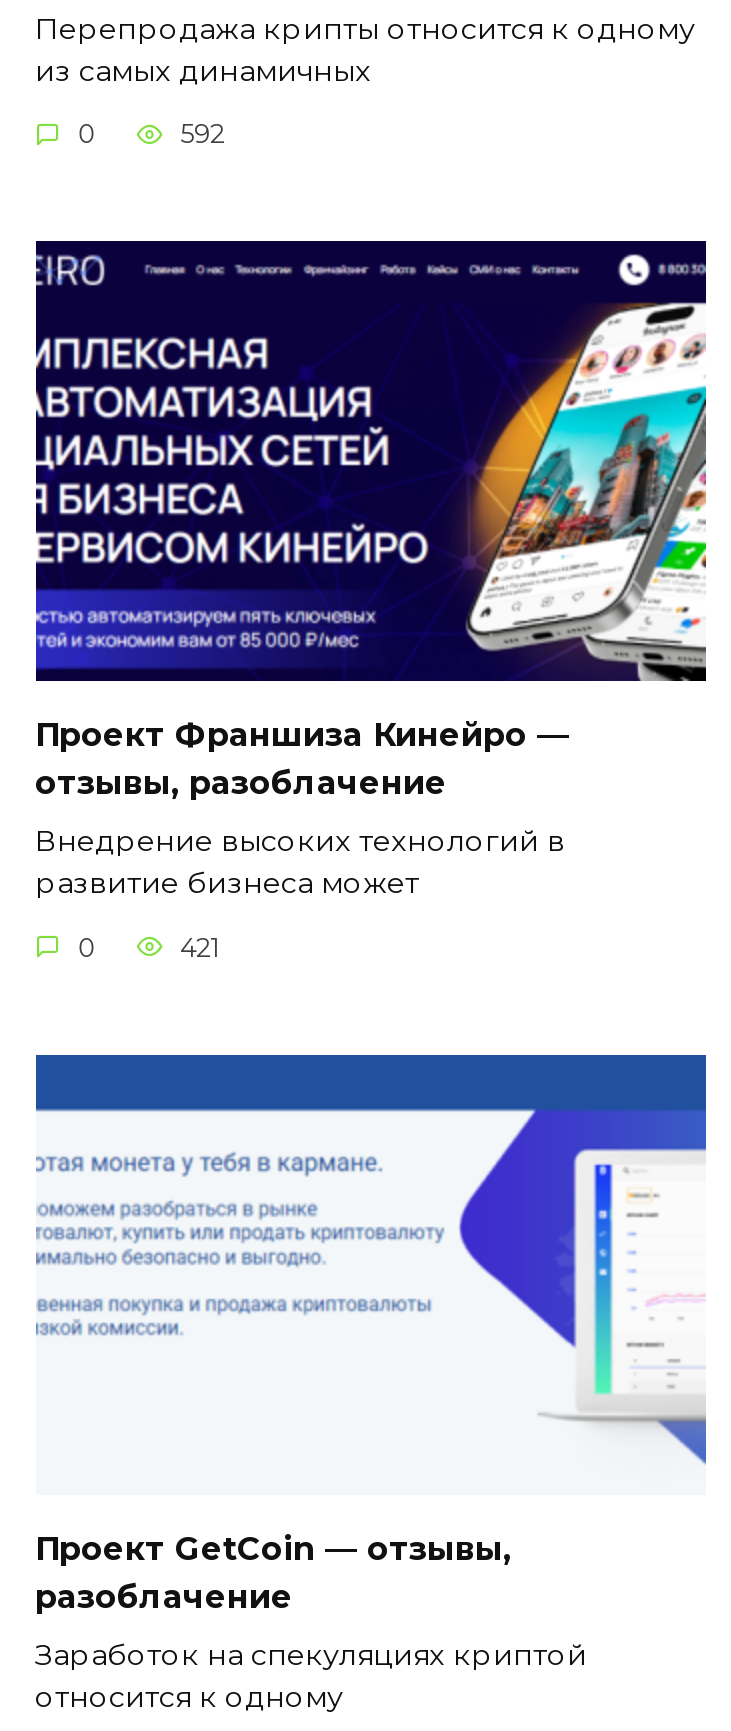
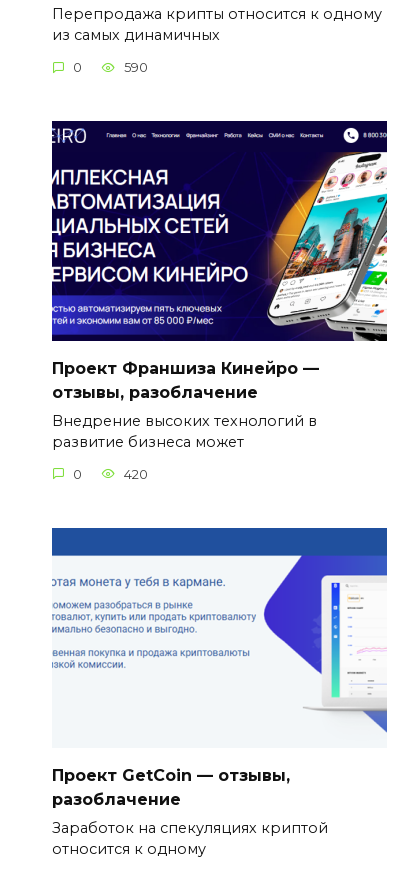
[180,119,224,149] 592 -> [124,60,148,75] 590
[180,932,218,962] 421 -> [124,467,148,482] 420

